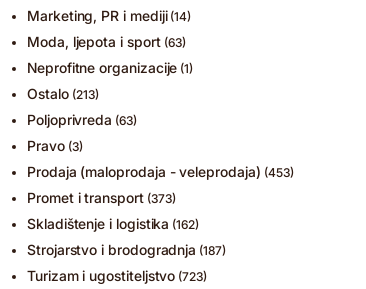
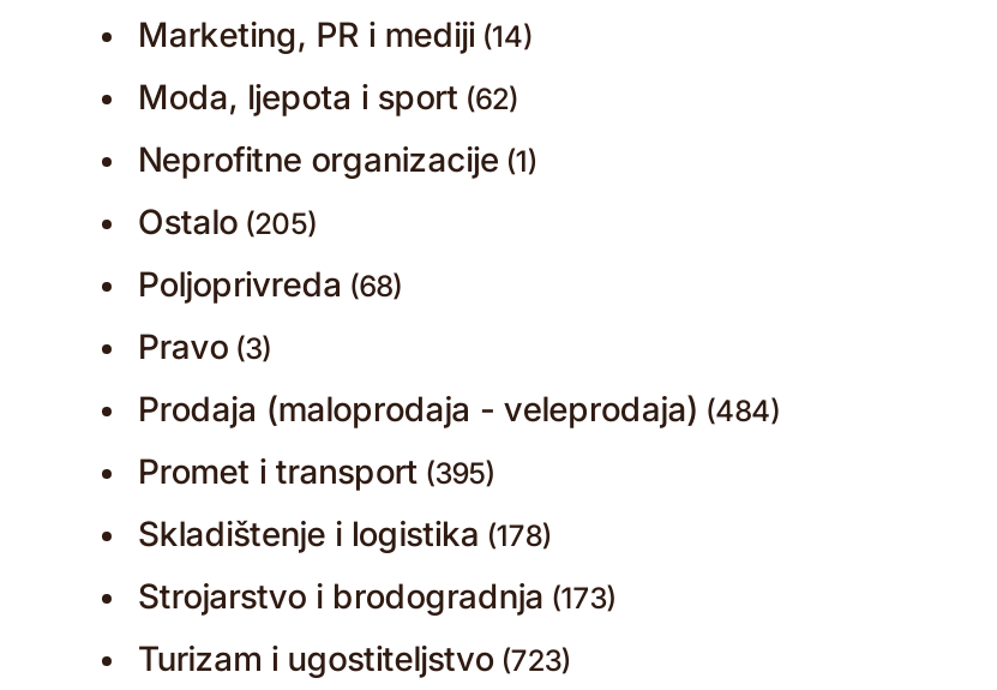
[27,33,185,50] Moda, ljepota i sport (63) -> [138,76,518,116] Moda, ljepota i sport (62)
[27,85,99,102] Ostalo (213) -> [138,200,317,241] Ostalo (205)
[27,111,137,128] Poljoprivreda (63) -> [138,263,402,304] Poljoprivreda (68)
[27,163,294,180] Prodaja (maloprodaja - veleprodaja) (453) -> [138,388,780,428] Prodaja (maloprodaja - veleprodaja) (484)
[27,189,176,206] Promet i transport (373) -> [138,450,495,491] Promet i transport (395)
[27,215,199,232] Skladištenje i logistika (162) -> [138,512,551,553] Skladištenje i logistika (178)
[27,241,226,258] Strojarstvo i brodogradnja (187) -> [138,575,616,616] Strojarstvo i brodogradnja (173)

